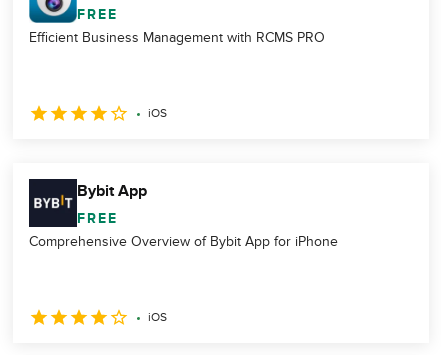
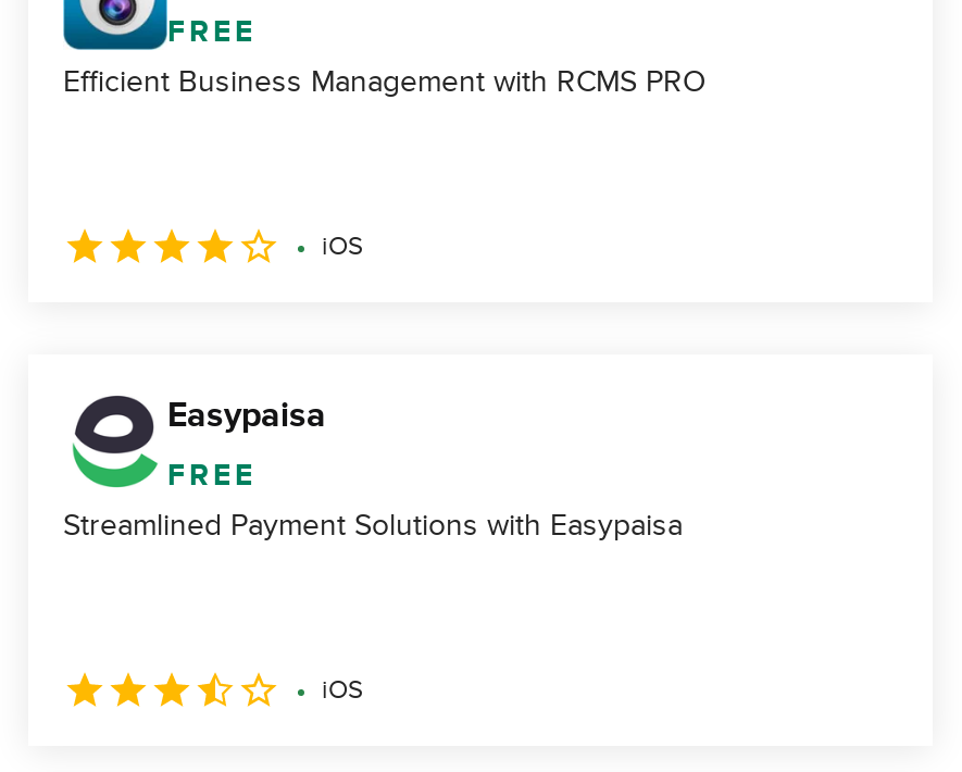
[28,178,147,226] [image] | Bybit App -> [63,389,326,491] [image] | Easypaisa
[29,233,338,250] Comprehensive Overview of Bybit App for iPhone -> [63,507,683,544] Streamlined Payment Solutions with Easypaisa

